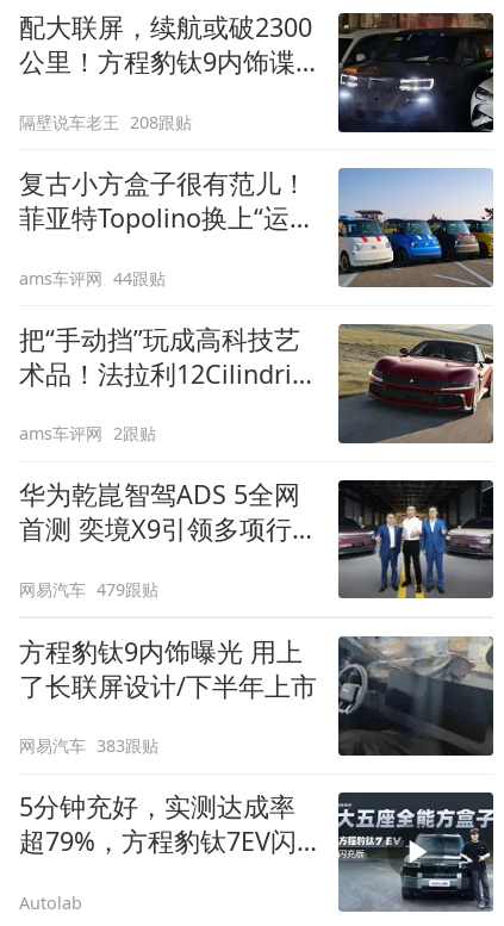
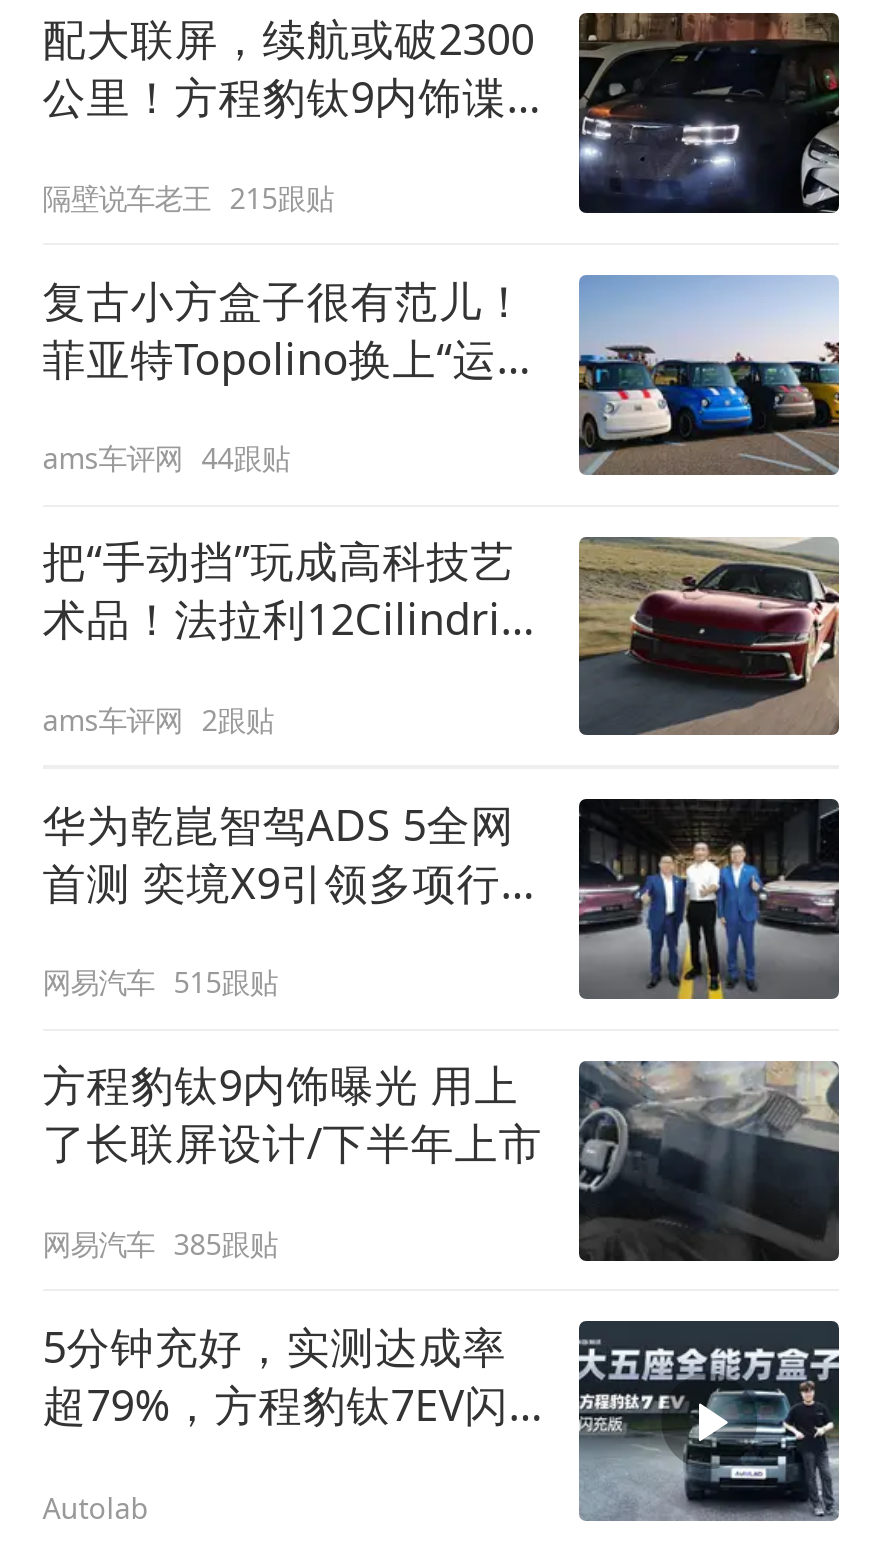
[19,111,192,133] 隔壁说车老王 208跟贴 -> [42,178,334,216] 隔壁说车老王 215跟贴
[19,578,159,600] 网易汽车 479跟贴 -> [42,963,278,1001] 网易汽车 515跟贴
[19,734,159,757] 网易汽车 383跟贴 -> [42,1225,278,1263] 网易汽车 385跟贴

